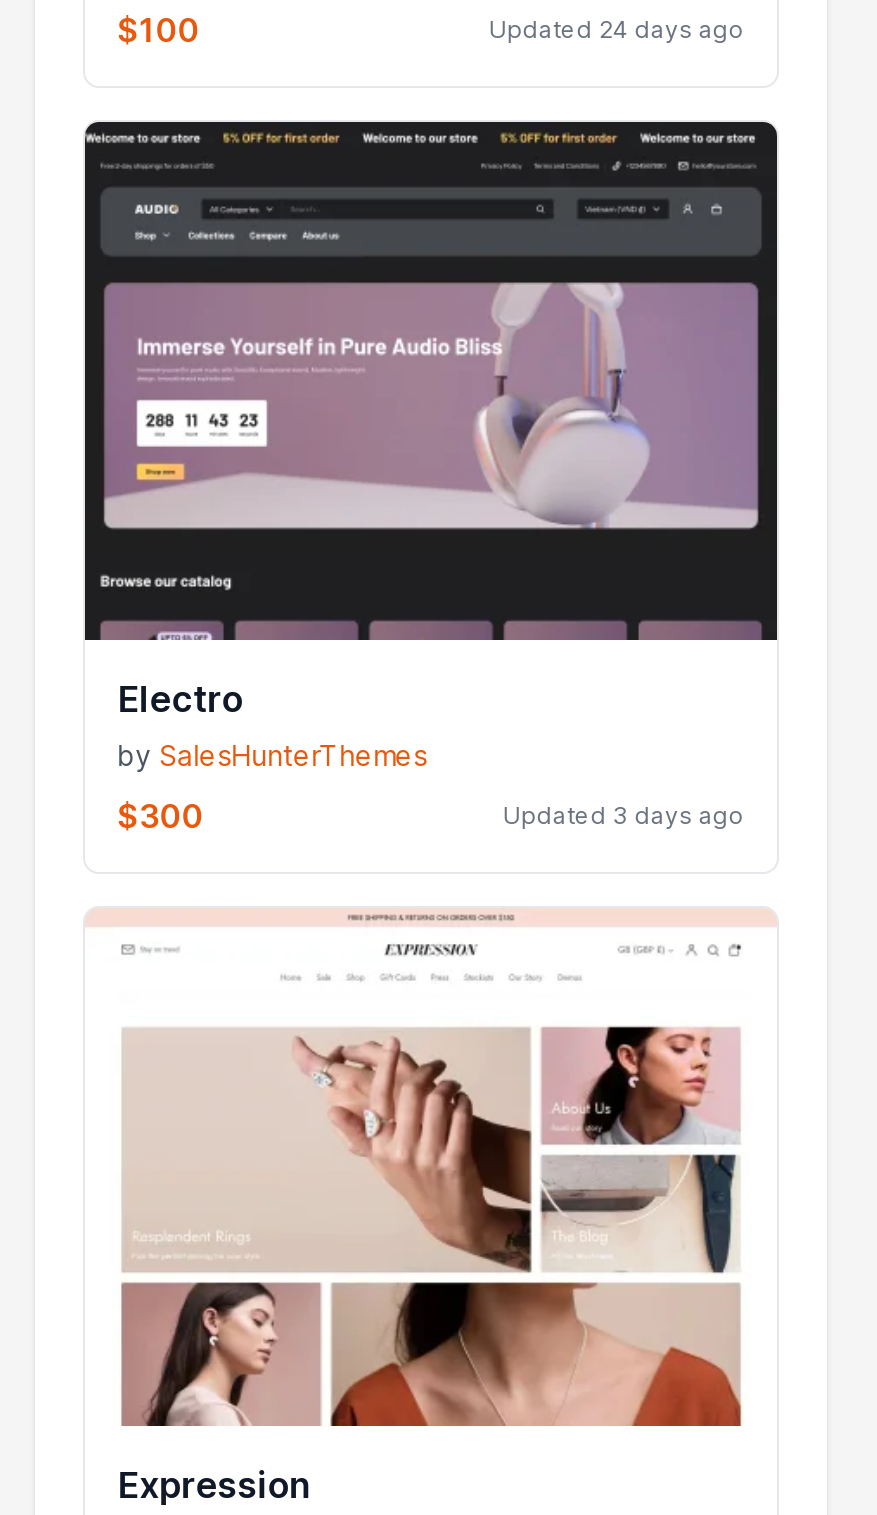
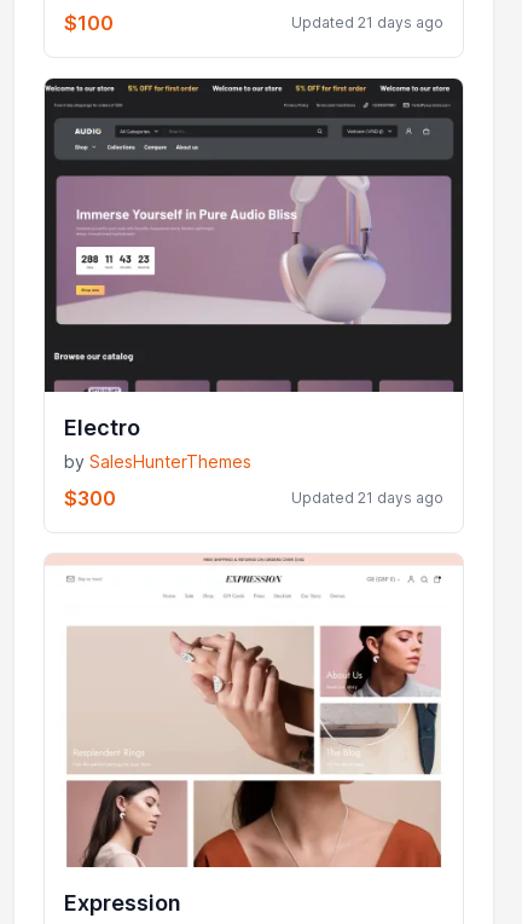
[489,13,745,43] Updated 24 days ago -> [291,13,443,31] Updated 21 days ago
[503,800,745,830] Updated 3 days ago -> [291,488,443,507] Updated 21 days ago

